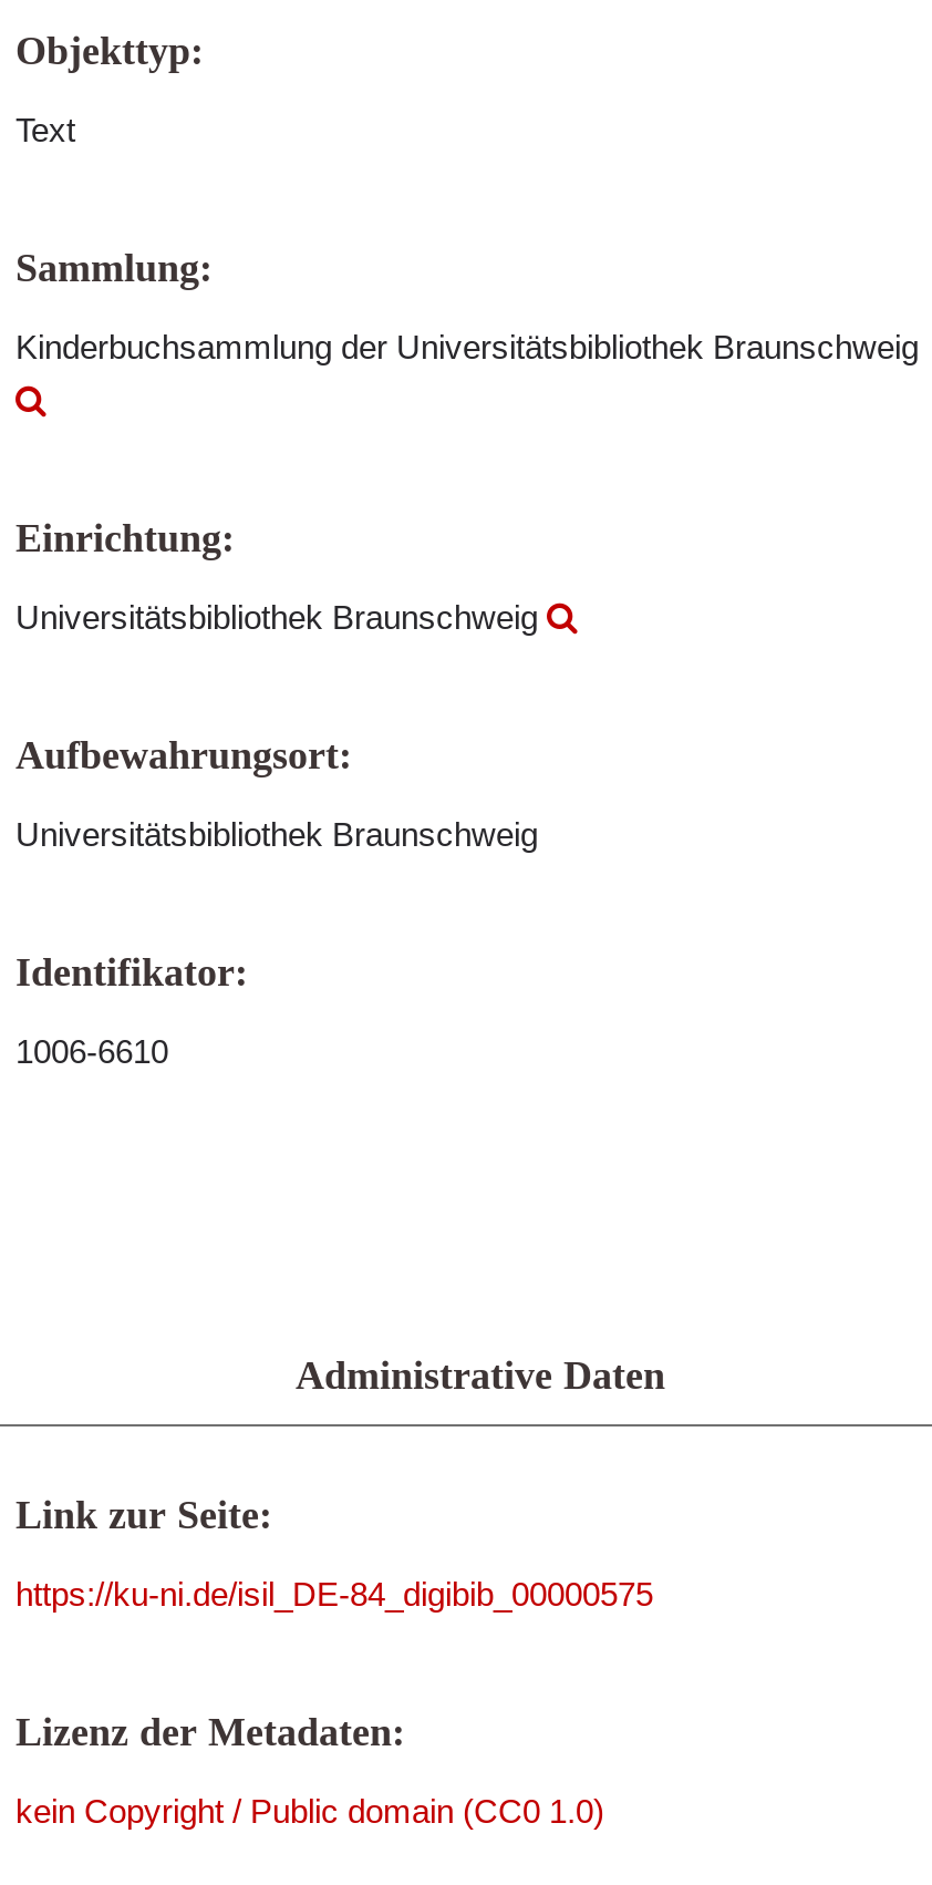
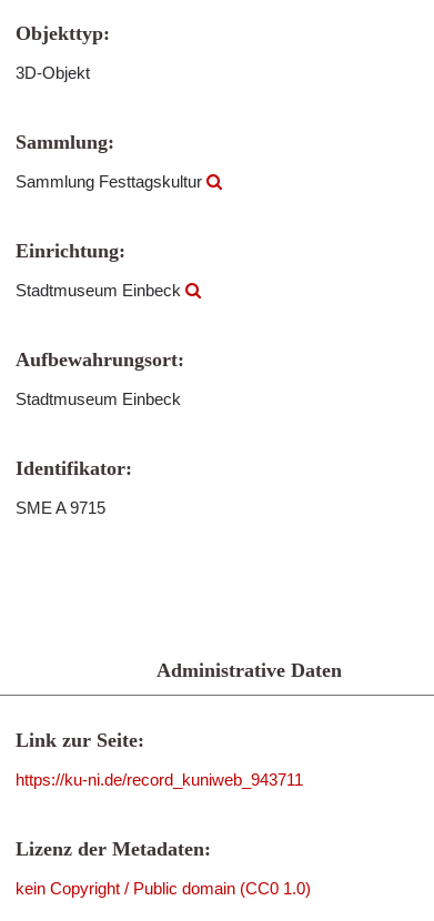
[15,111,75,148] Text -> [16,63,90,82] 3D-Objekt
[15,328,919,365] Kinderbuchsammlung der Universitätsbibliothek Braunschweig -> [16,172,206,191] Sammlung Festtagskultur
[15,598,547,636] Universitätsbibliothek Braunschweig -> [16,281,185,300] Stadtmuseum Einbeck
[15,815,538,853] Universitätsbibliothek Braunschweig -> [16,389,181,408] Stadtmuseum Einbeck
[15,1032,168,1070] 1006-6610 -> [16,498,105,517] SME A 9715
[15,1575,653,1613] https://ku-ni.de/isil_DE-84_digibib_00000575 -> [16,770,303,789] https://ku-ni.de/record_kuniweb_943711

